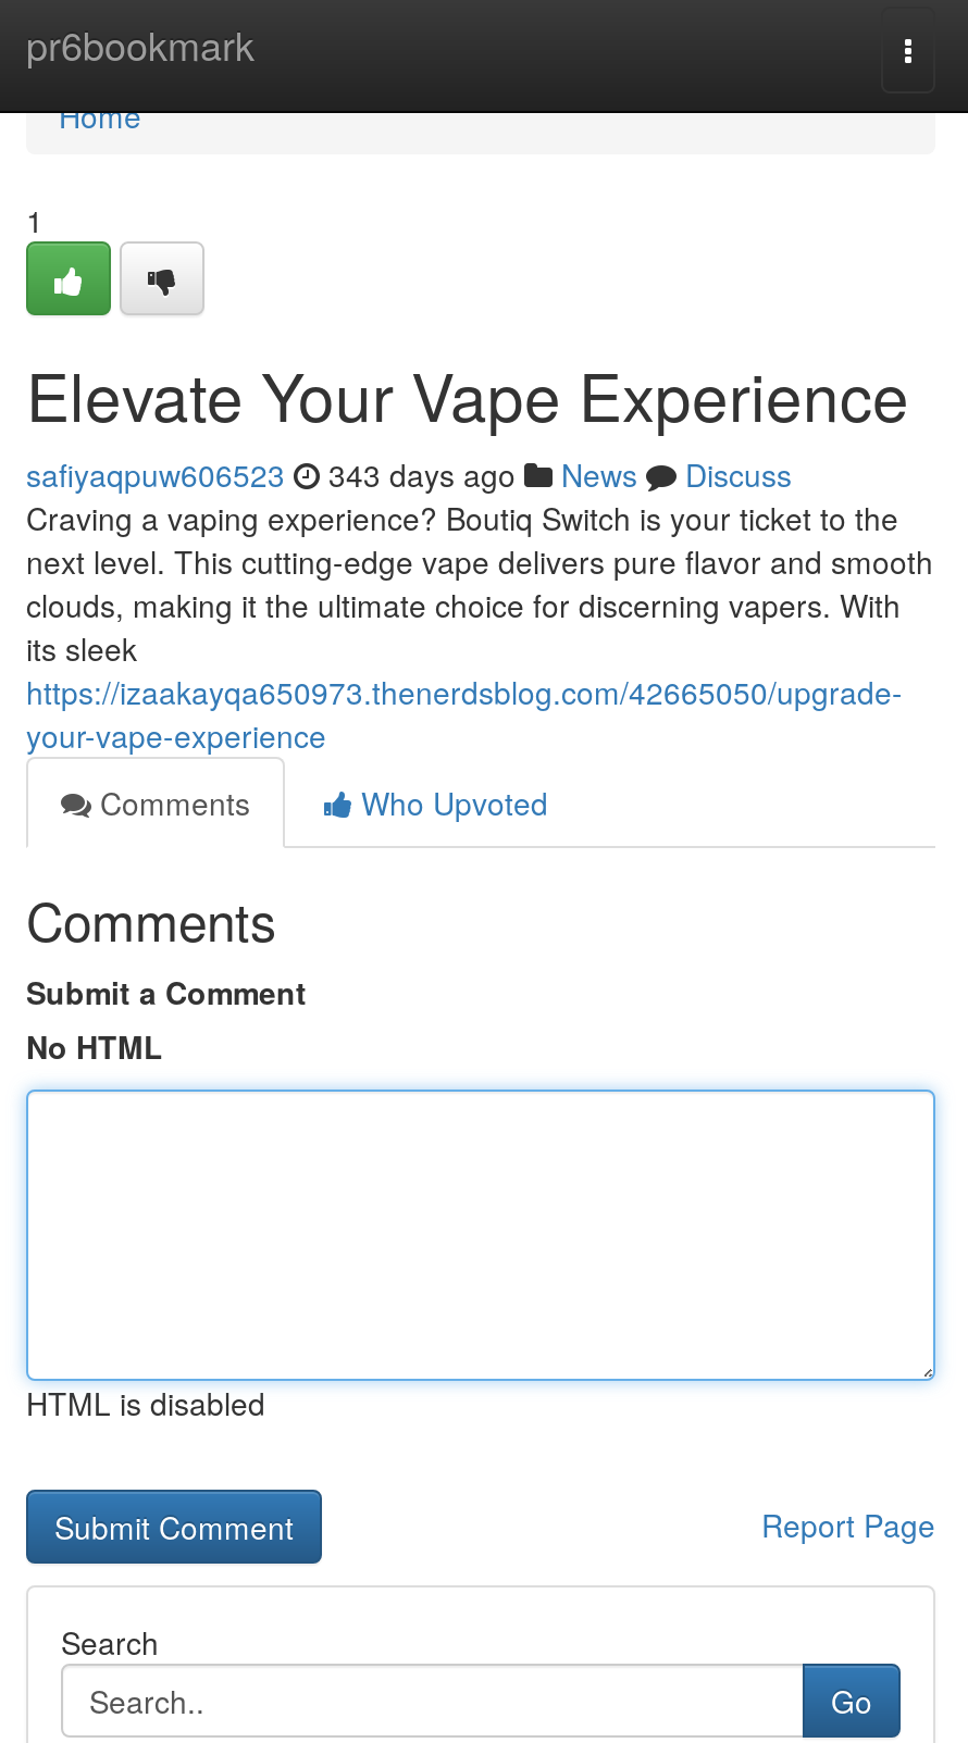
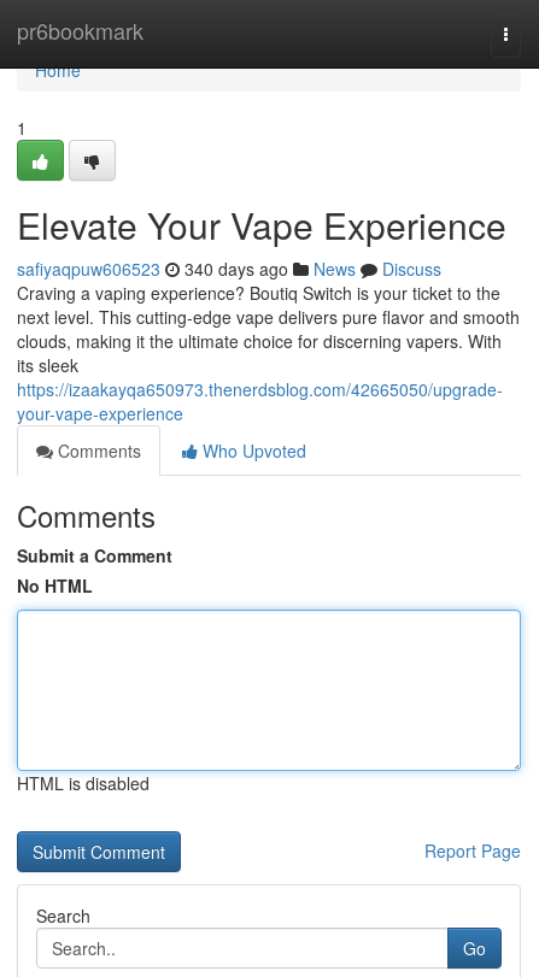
[26,452,792,496] safiyaqpuw606523 343 days ago News Discuss -> [17,257,441,281] safiyaqpuw606523 340 days ago News Discuss

